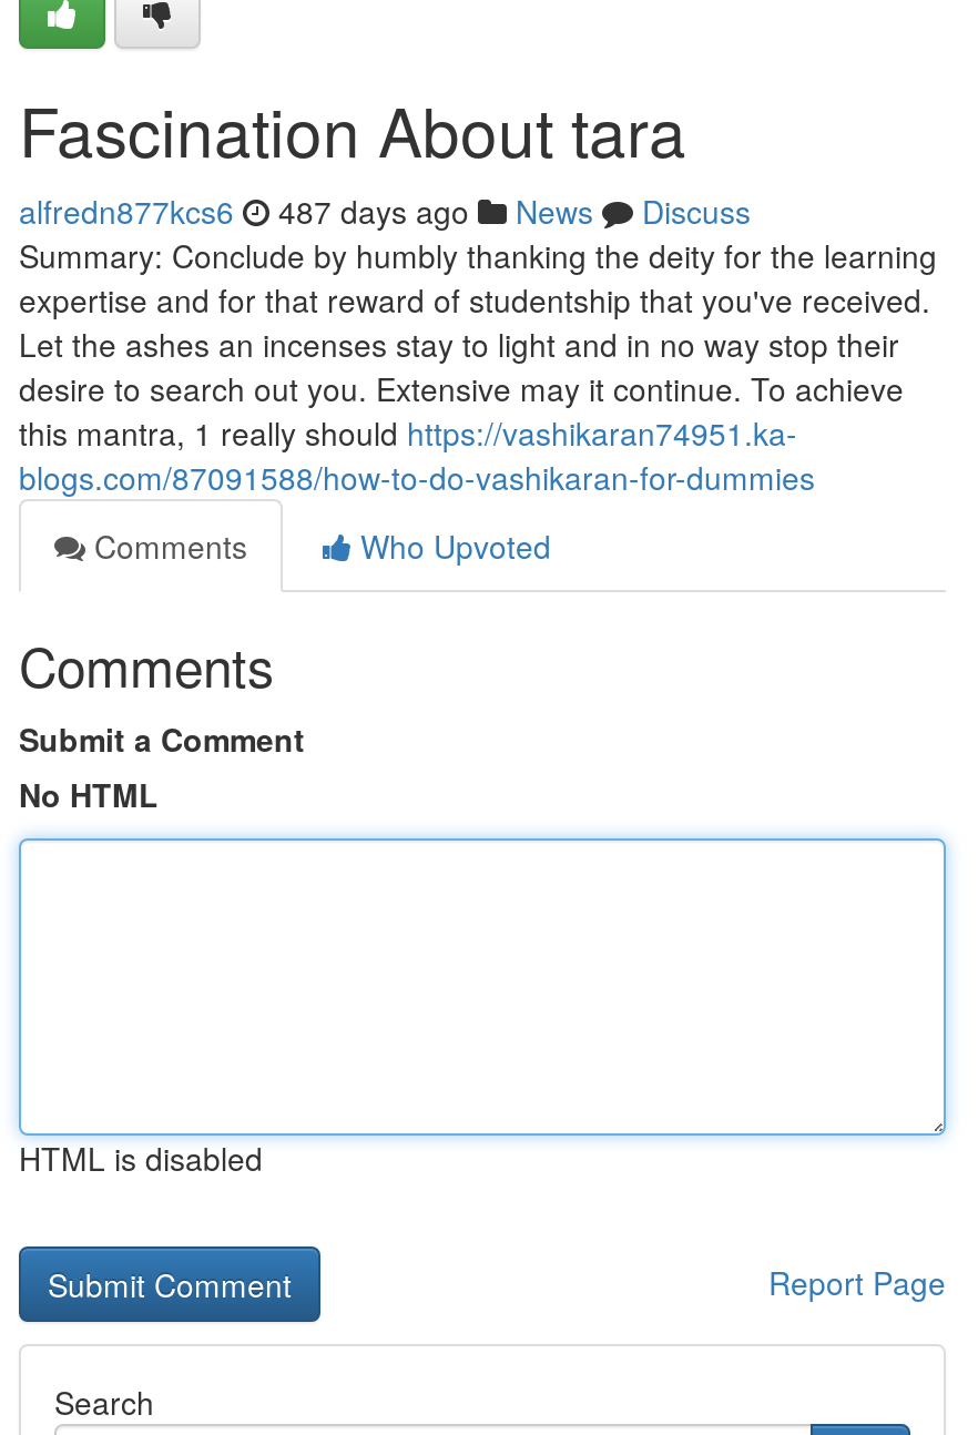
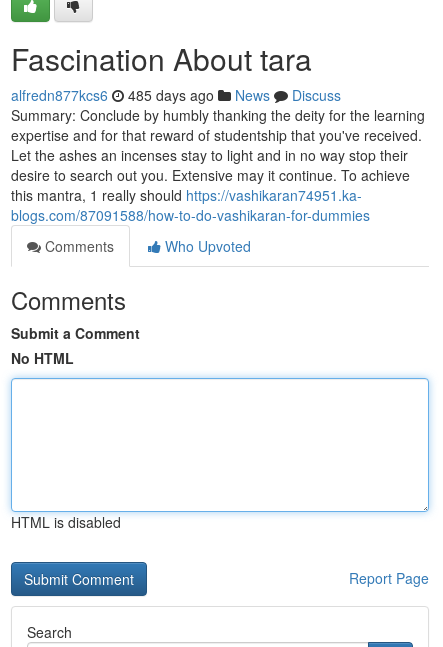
[19,189,751,233] alfredn877kcs6 487 days ago News Discuss -> [11,85,341,105] alfredn877kcs6 485 days ago News Discuss

